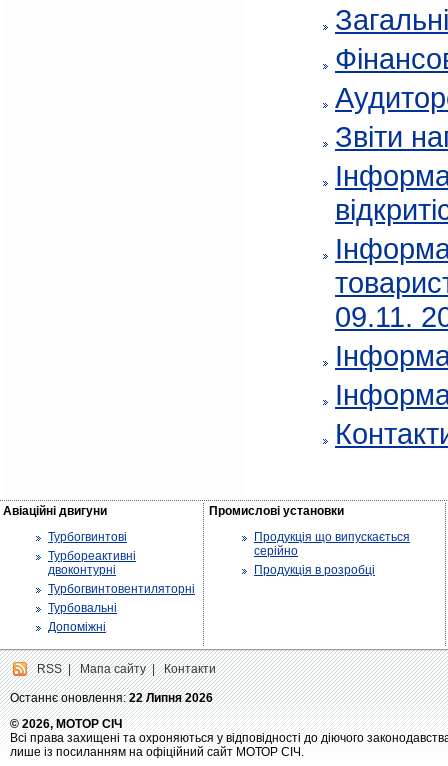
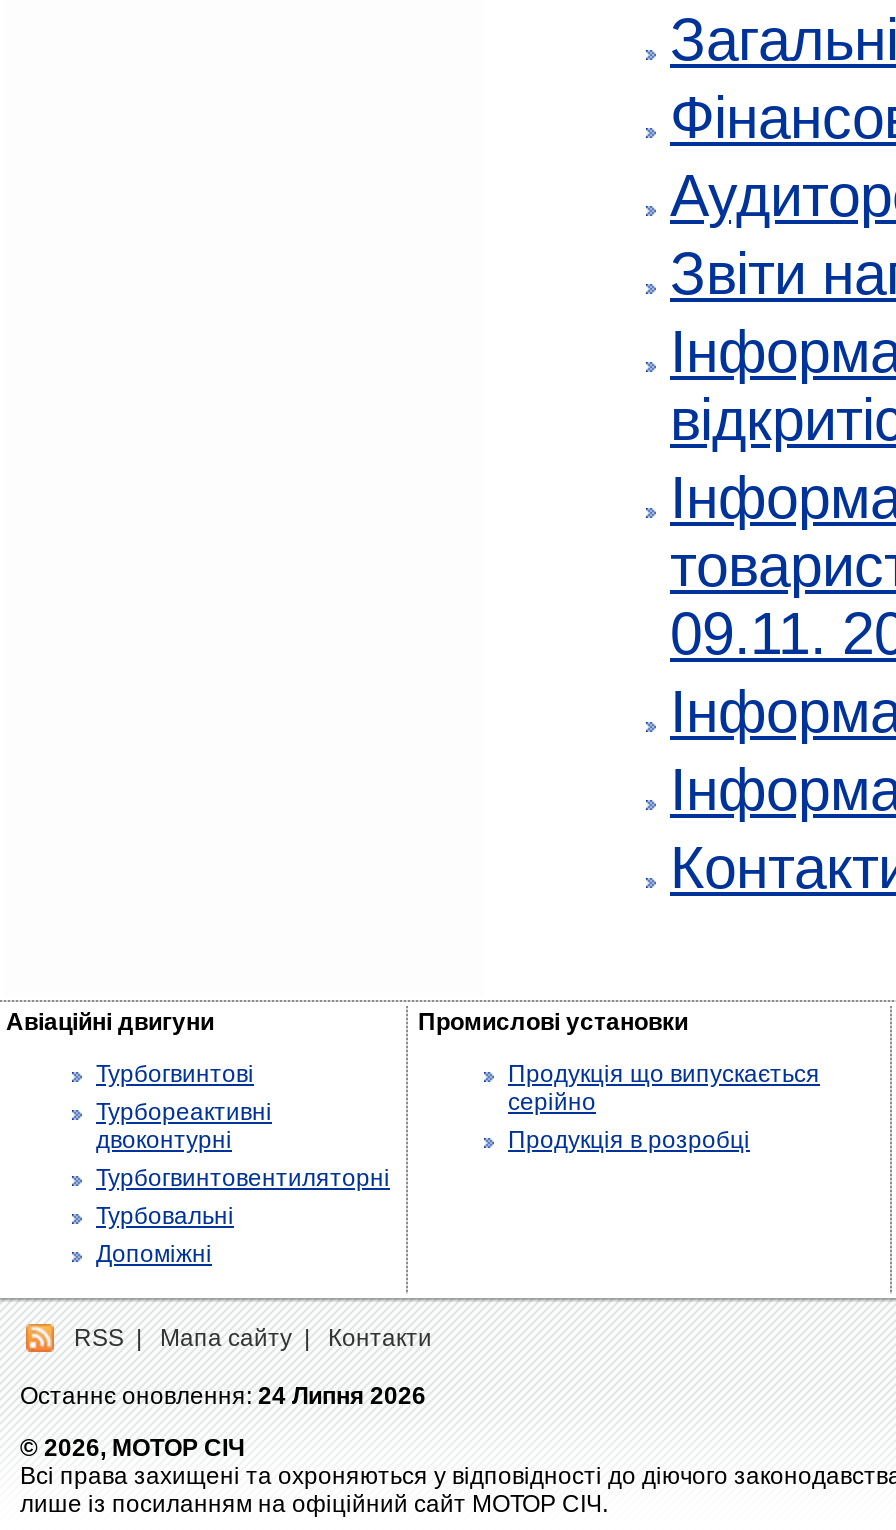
[10,691,213,705] Останнє оновлення: 22 Липня 2026 -> [20,1382,426,1410] Останнє оновлення: 24 Липня 2026

